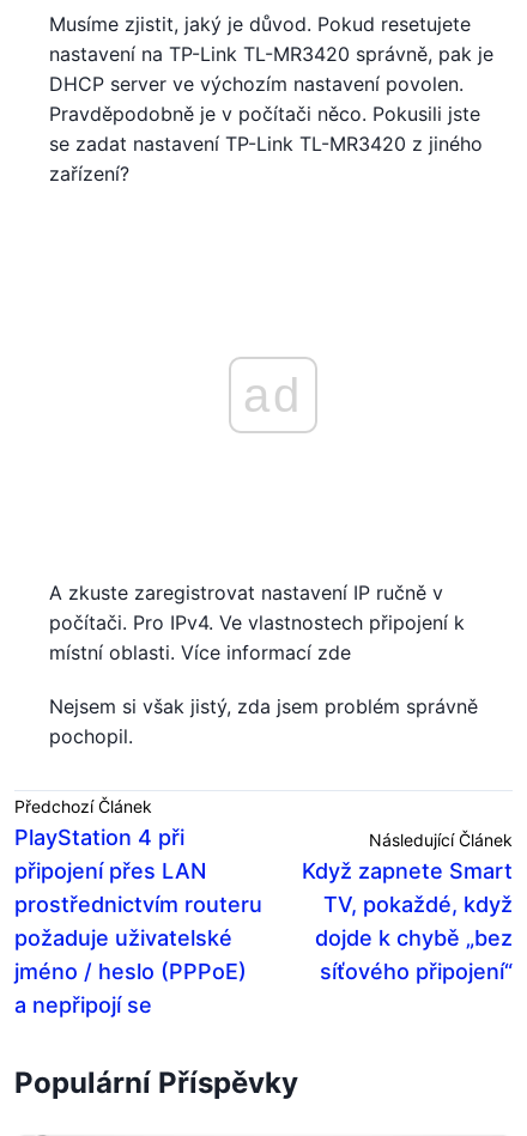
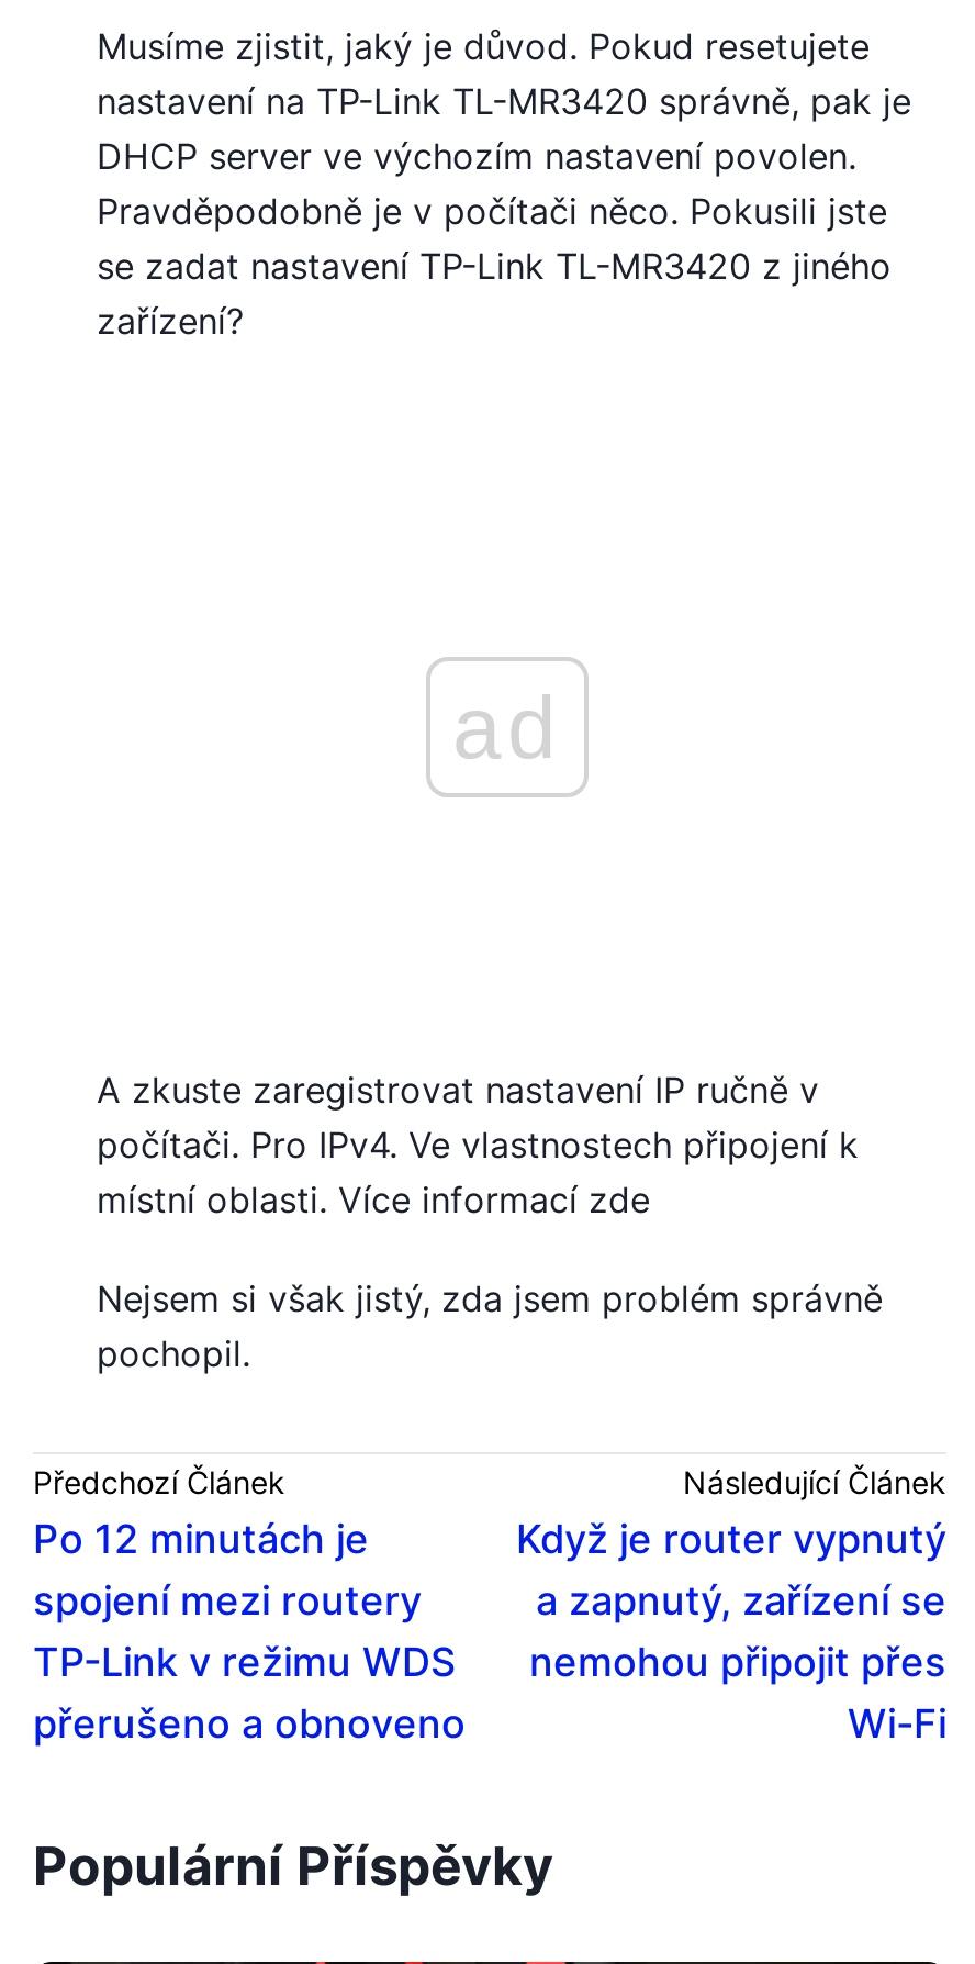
[14,824,262,1017] PlayStation 4 při | připojení přes LAN | prostřednictvím routeru | požaduje uživatelské | jméno / heslo (PPPoE) | a nepřipojí se -> [33,1515,466,1746] Po 12 minutách je | spojení mezi routery | TP-Link v režimu WDS | přerušeno a obnoveno
[302,858,513,983] Když zapnete Smart | TV, pokaždé, když | dojde k chybě „bez | síťového připojení“ -> [516,1515,946,1746] Když je router vypnutý | a zapnutý, zařízení se | nemohou připojit přes | Wi-Fi

